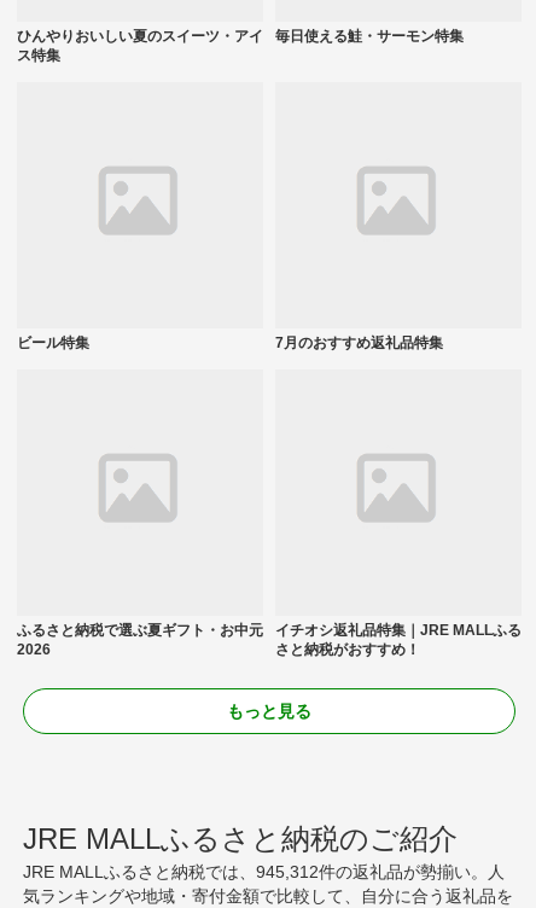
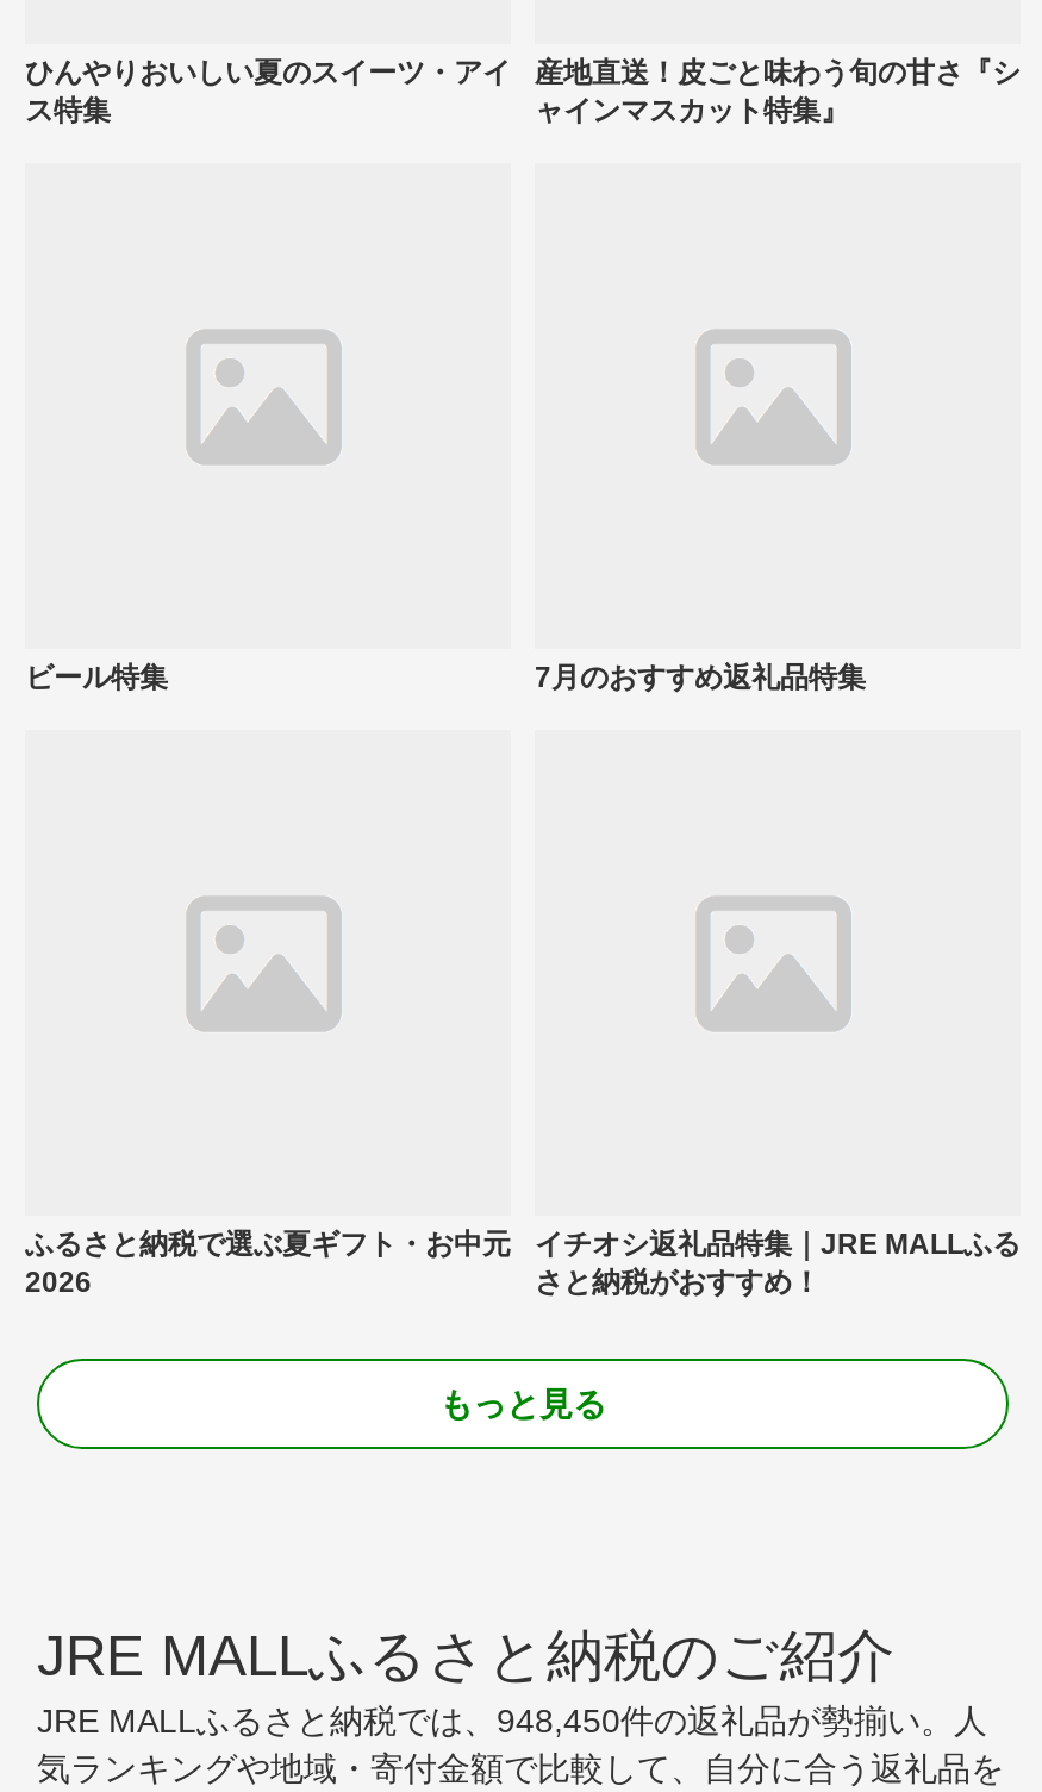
[275,27,464,44] 毎日使える鮭・サーモン特集 -> [535,55,1021,126] 産地直送！皮ごと味わう旬の甘さ『シ | ャインマスカット特集』
[23,862,505,881] JRE MALLふるさと納税では、945,312件の返礼品が勢揃い。人 -> [37,1701,987,1739] JRE MALLふるさと納税では、948,450件の返礼品が勢揃い。人

